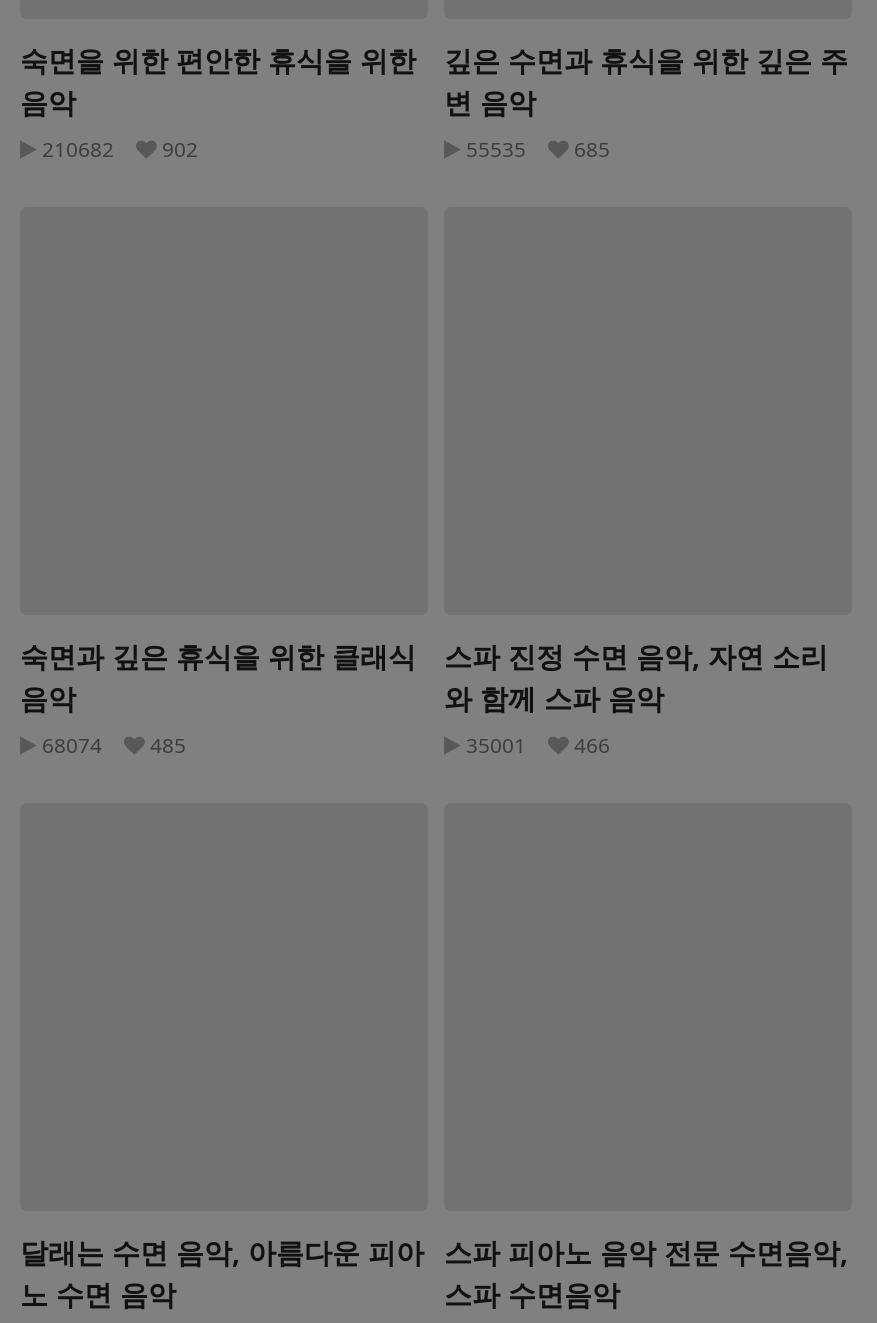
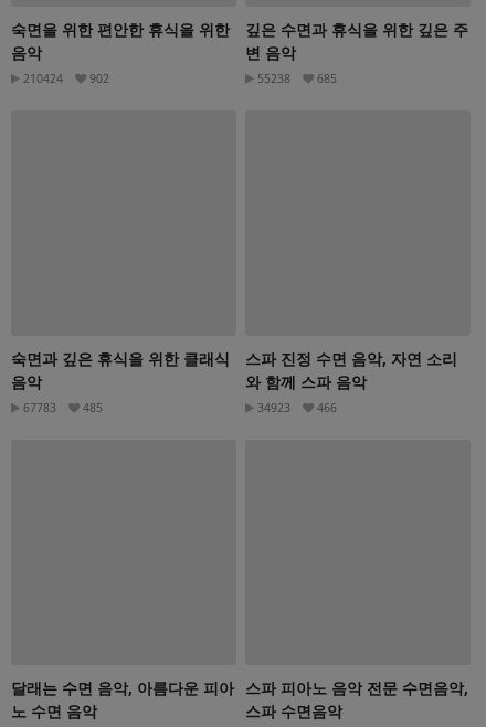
[36,135,198,163] 210682 902 -> [20,71,109,86] 210424 902
[460,135,610,163] 55535 685 -> [254,71,337,86] 55238 685
[36,731,186,759] 68074 485 -> [20,400,103,415] 67783 485
[460,731,610,759] 35001 466 -> [254,400,337,415] 34923 466

